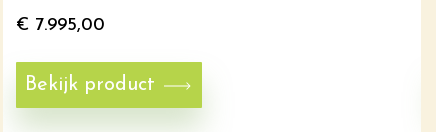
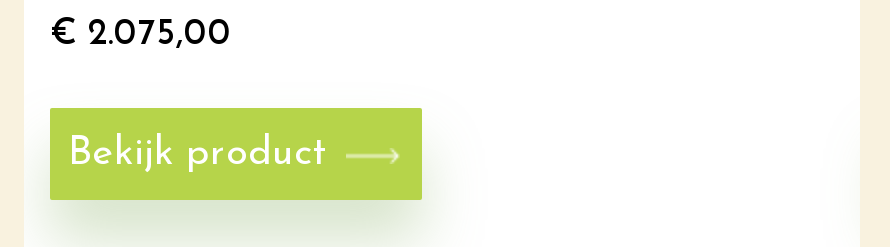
[16,15,105,34] €7.995,00 -> [50,15,232,53] €2.075,00

